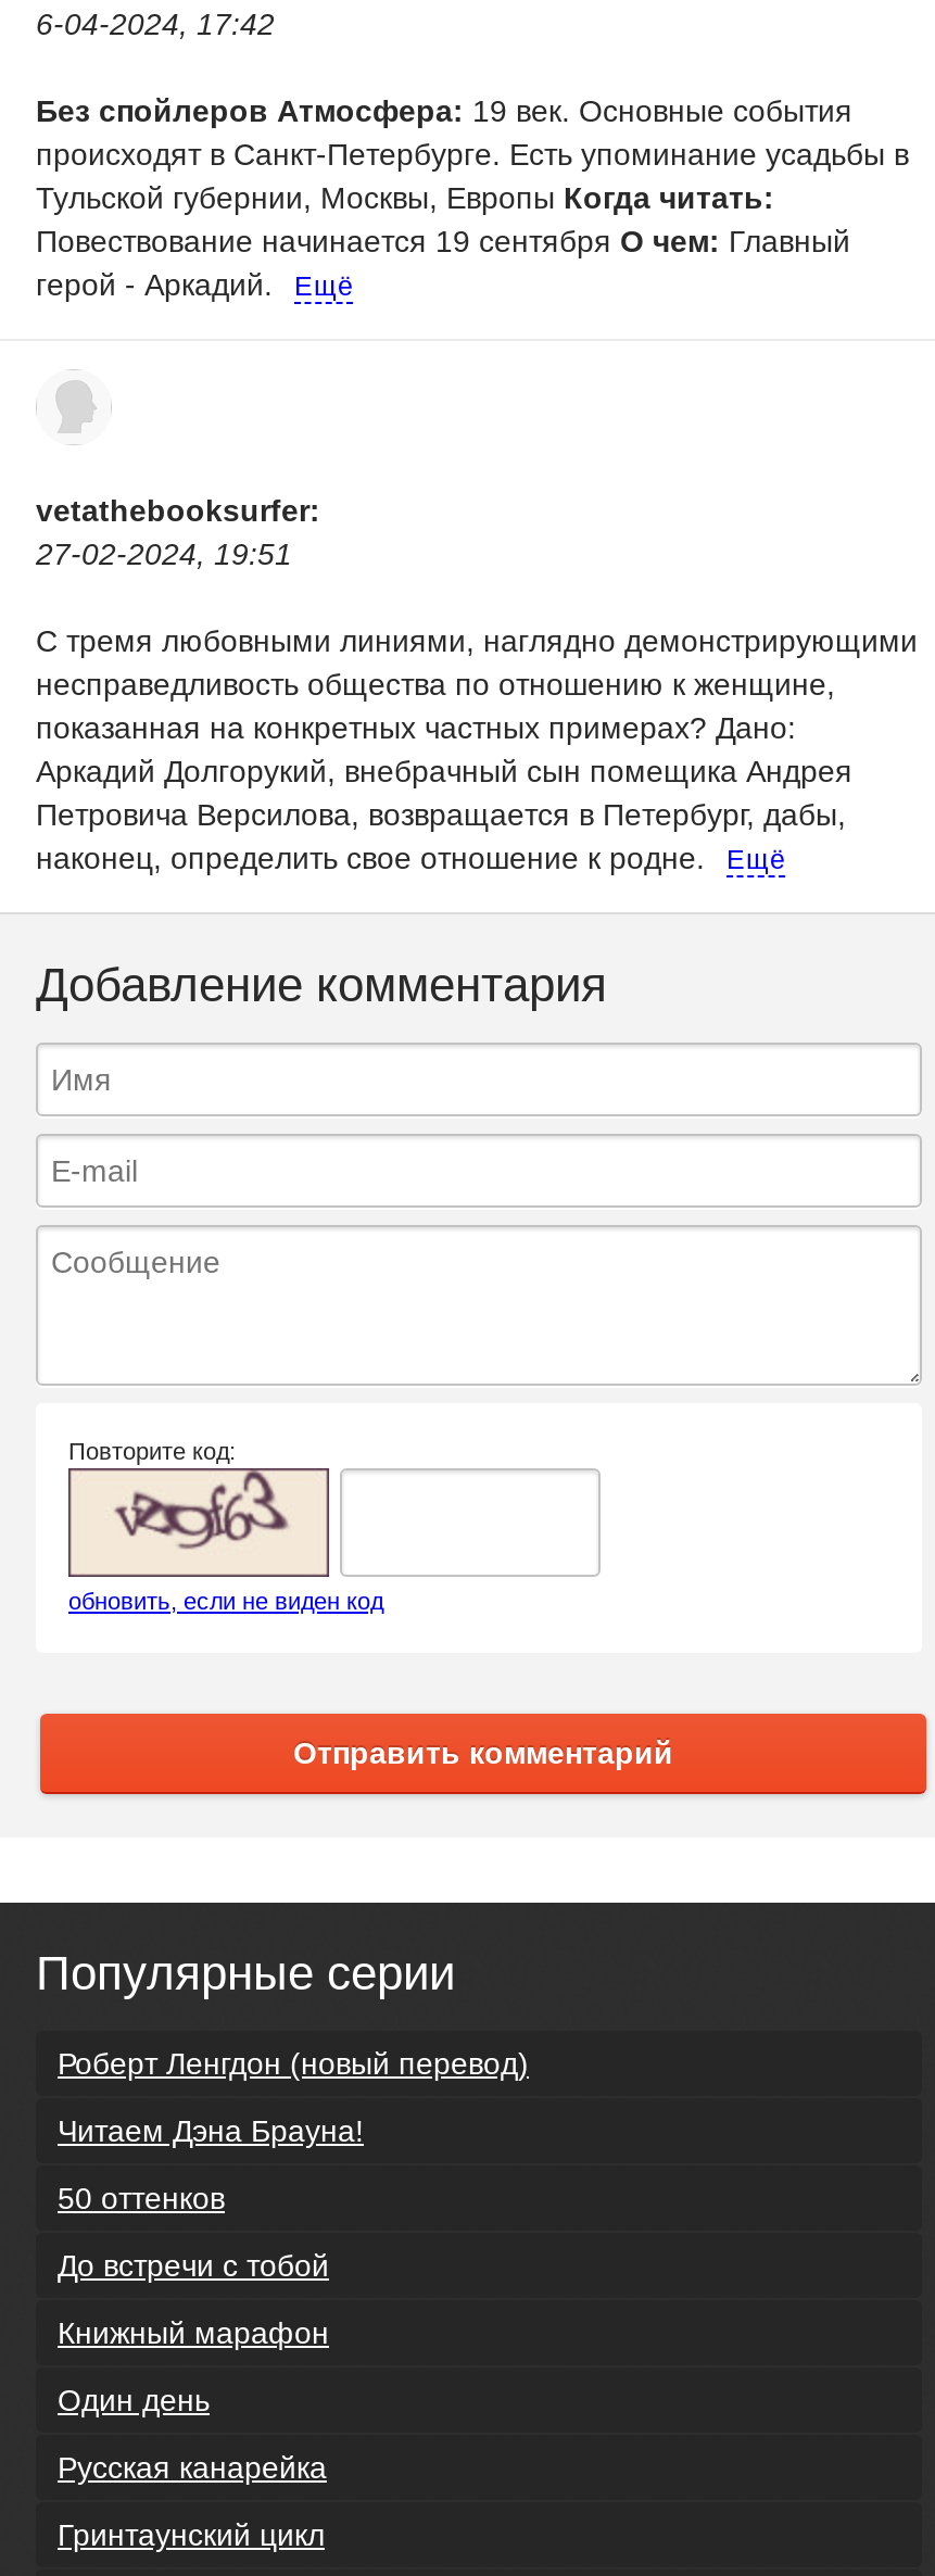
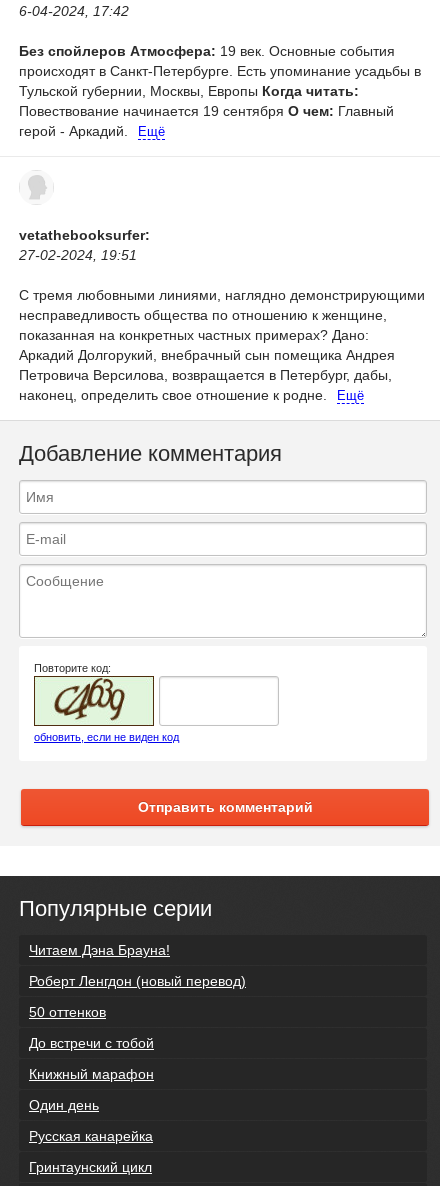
[112,1470,290,1566] [image] -> [53,676,154,722] [image]
moved [58,2046,529,2081] -> [29,973,246,989]: Роберт Ленгдон (новый перевод)
moved [58,2114,364,2148] -> [29,942,170,958]: Читаем Дэна Брауна!

